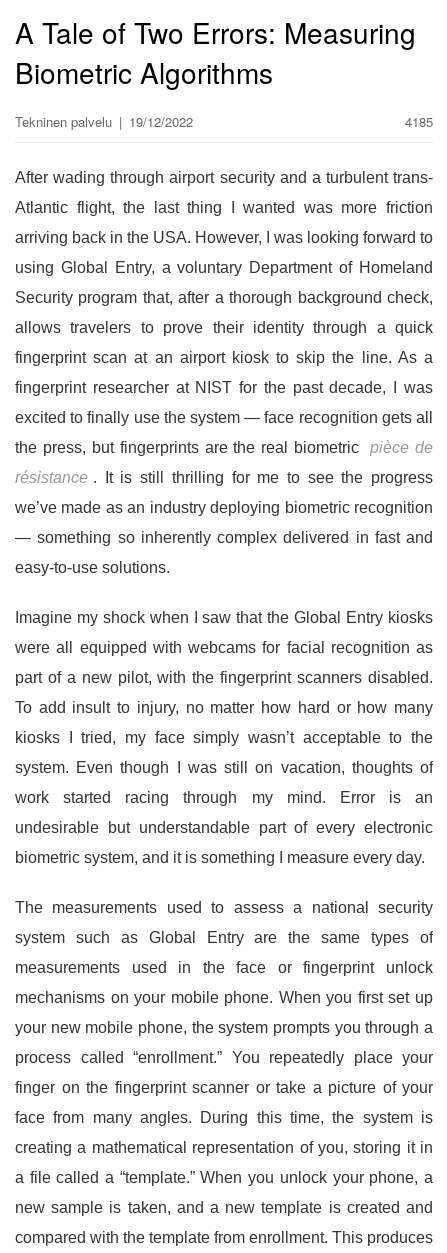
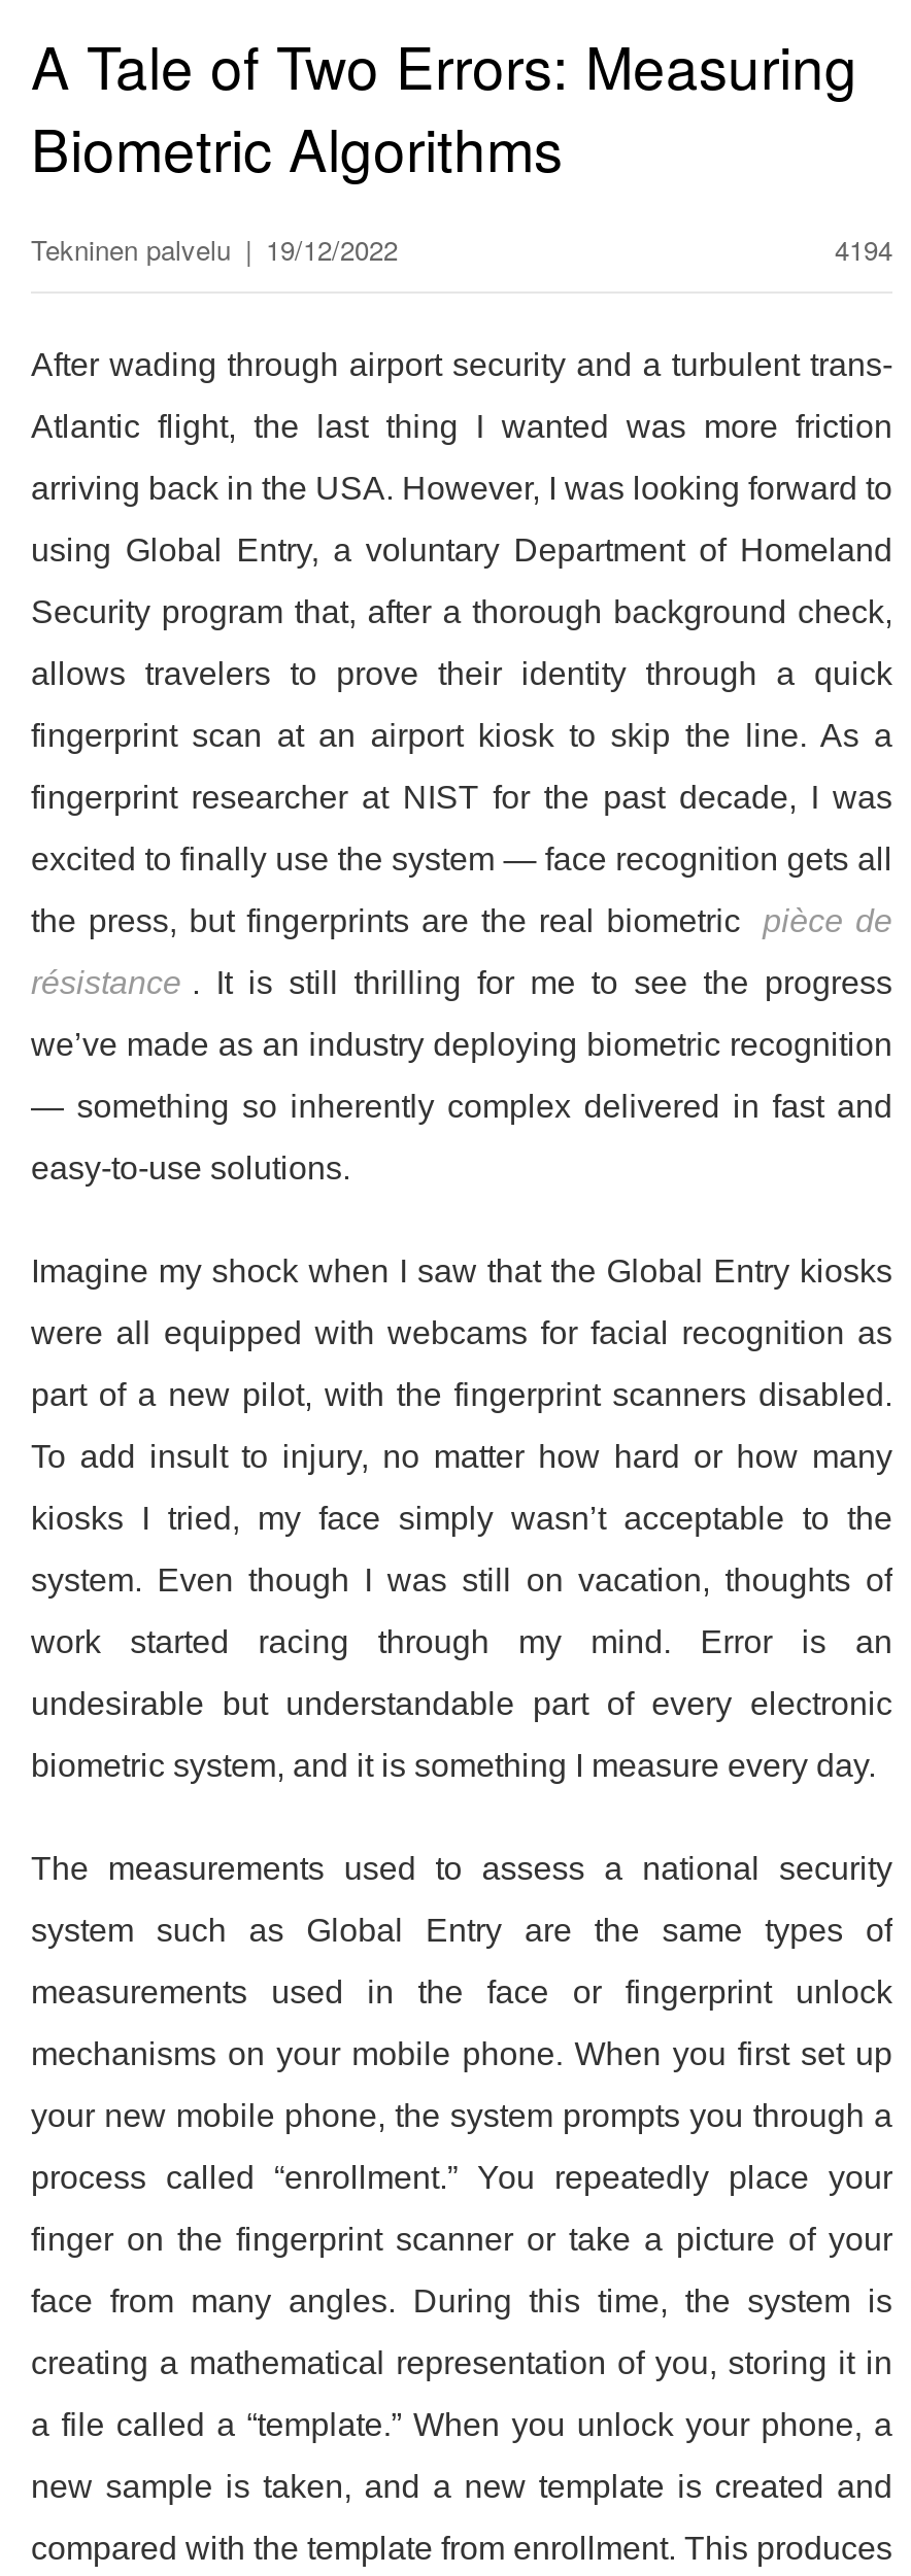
[405,112,433,131] 4185 -> [835,230,892,269] 4194

